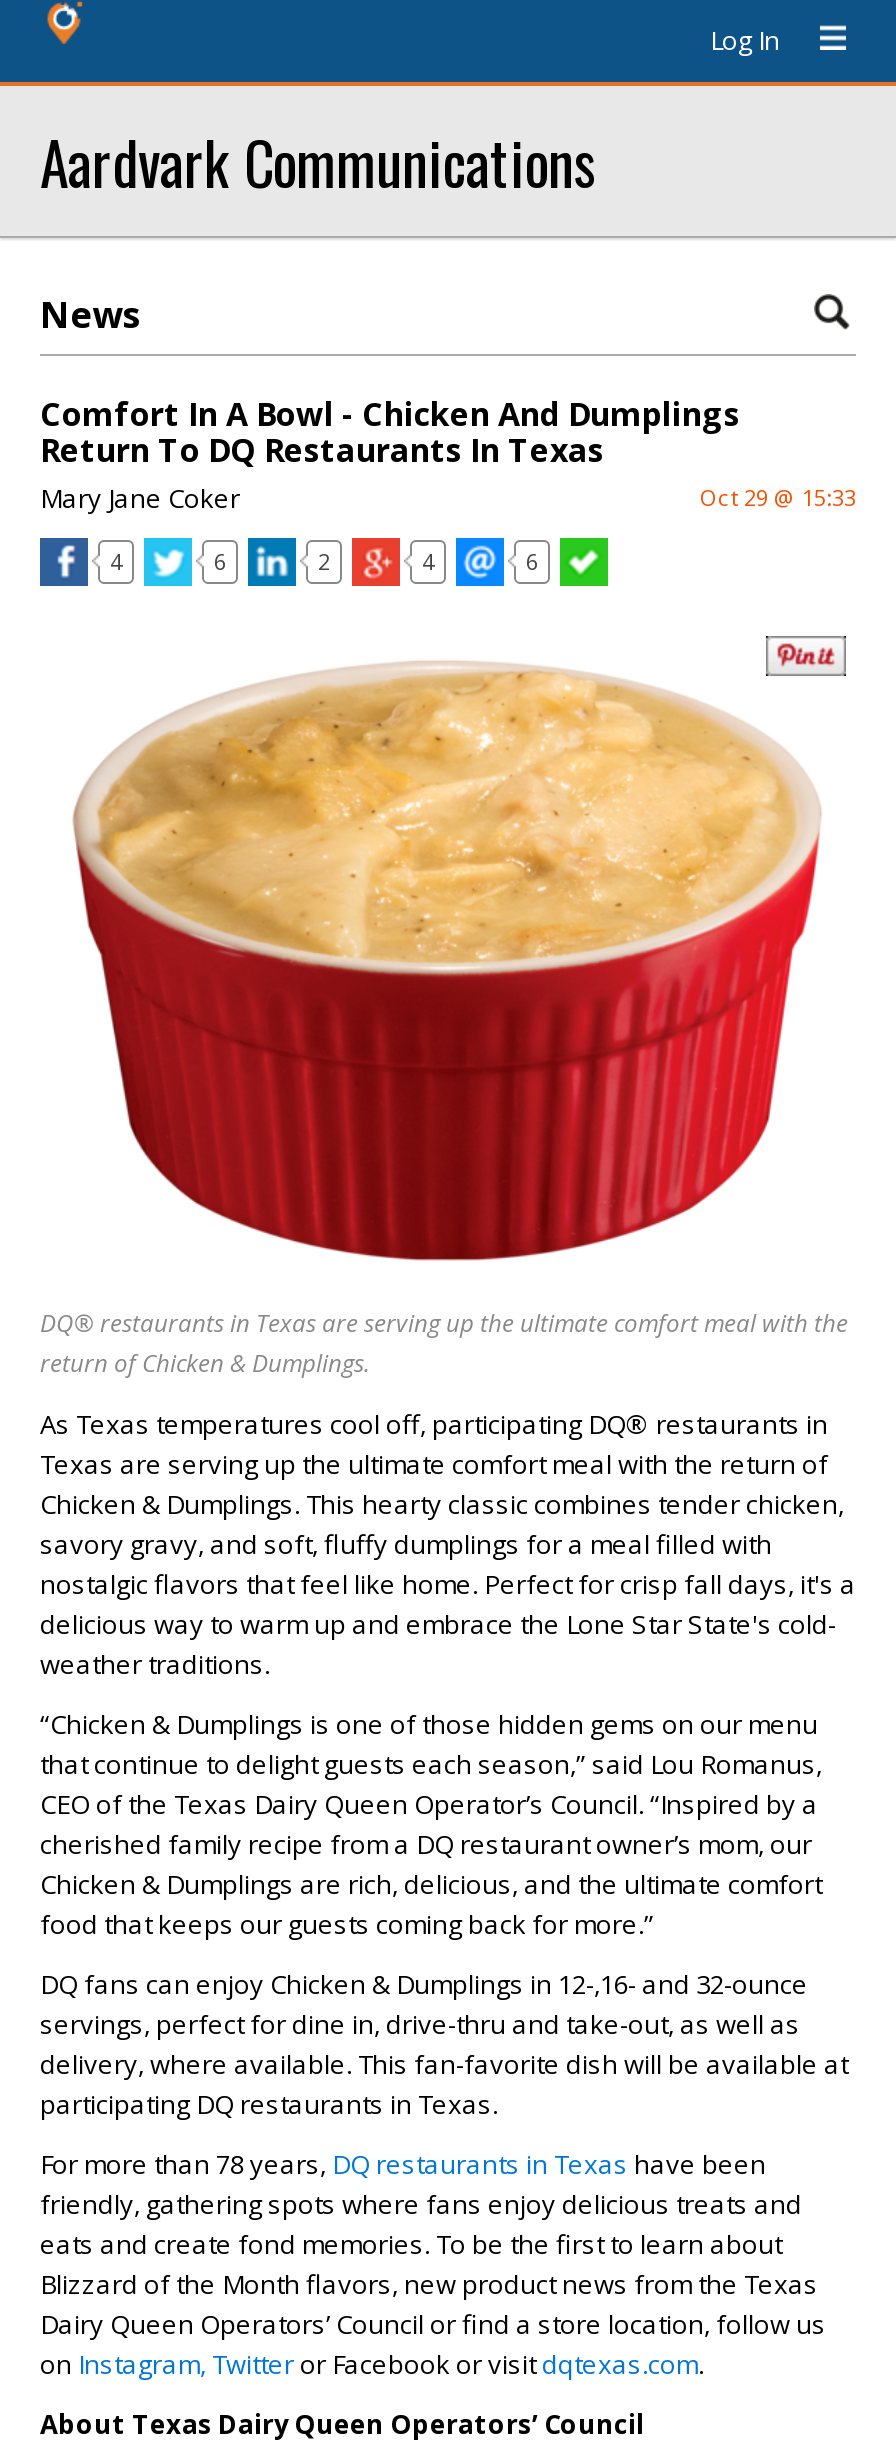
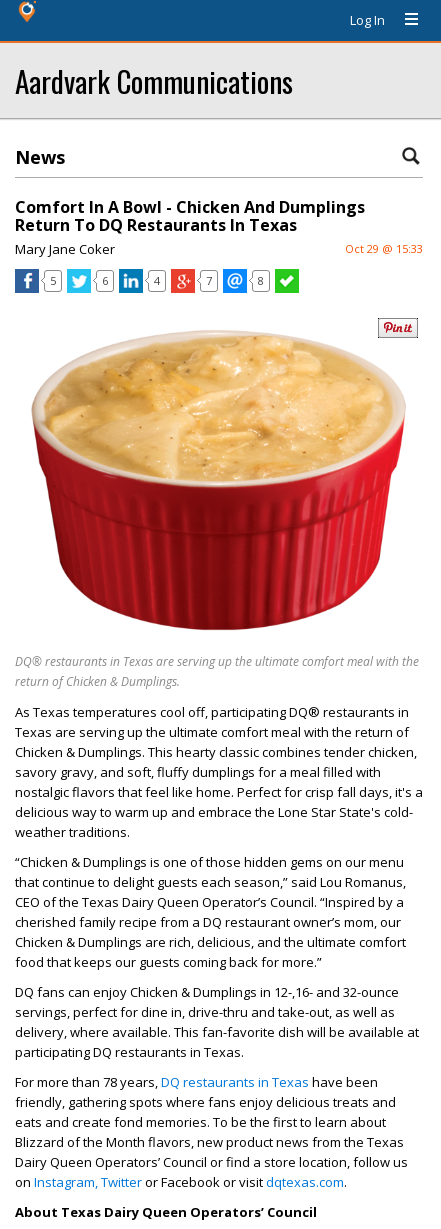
[110,545,122,575] 4 -> [50,272,56,287] 5
[318,545,330,575] 2 -> none
[526,545,538,575] 6 -> [206,272,264,287] 7 | 8

